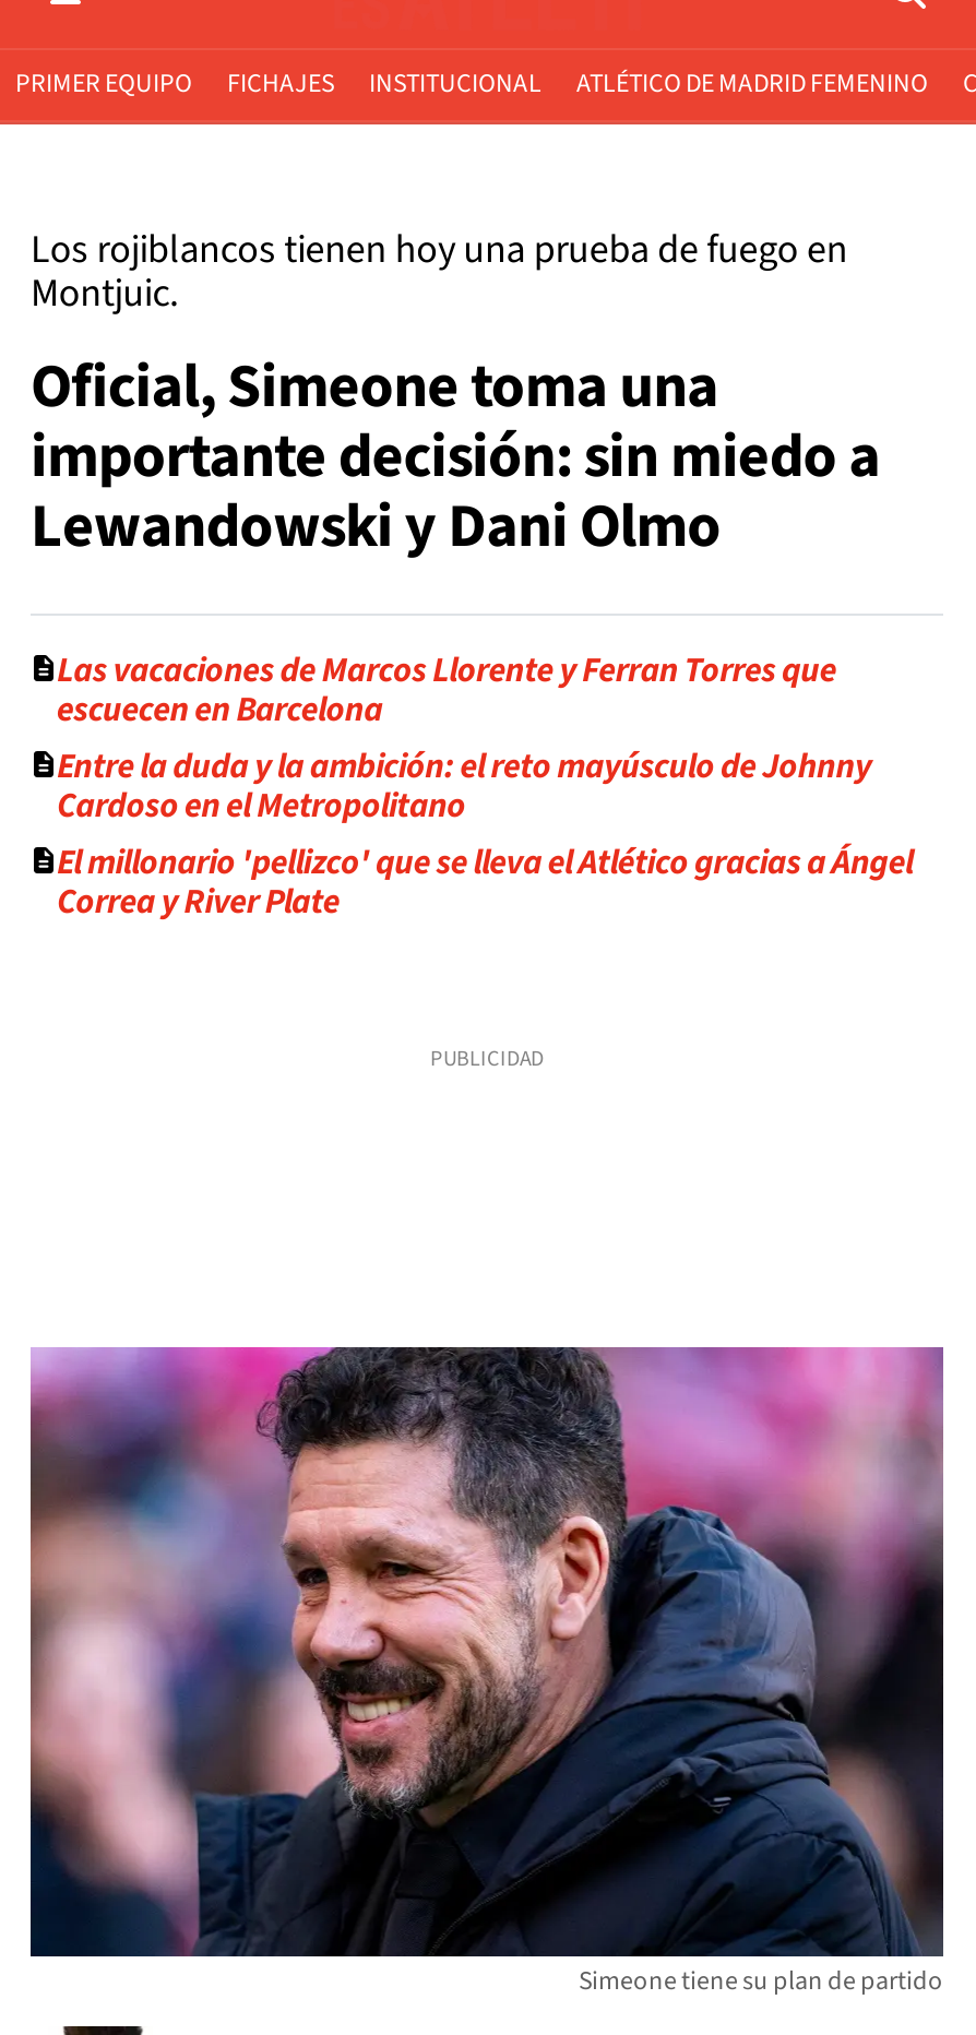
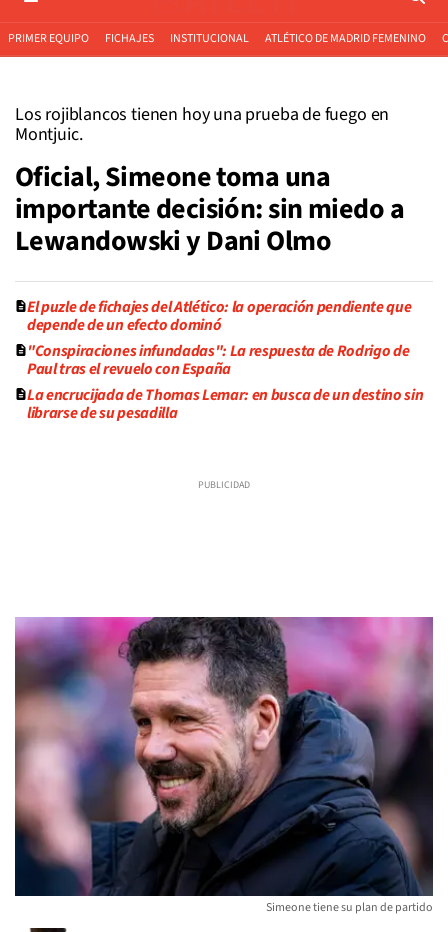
[57,647,913,926] Las vacaciones de Marcos Llorente y Ferran Torres que | escuecen en Barcelona | Entre la duda y la ambición: el reto mayúsculo de Johnny | Cardoso en el Metropolitano | El millonario 'pellizco' que se lleva el Atlético gracias a Ángel | Correa y River Plate -> [27,296,423,424] El puzle de fichajes del Atlético: la operación pendiente que | depende de un efecto dominó | "Conspiraciones infundadas": La respuesta de Rodrigo de | Paul tras el revuelo con España | La encrucijada de Thomas Lemar: en busca de un destino sin | librarse de su pesadilla

